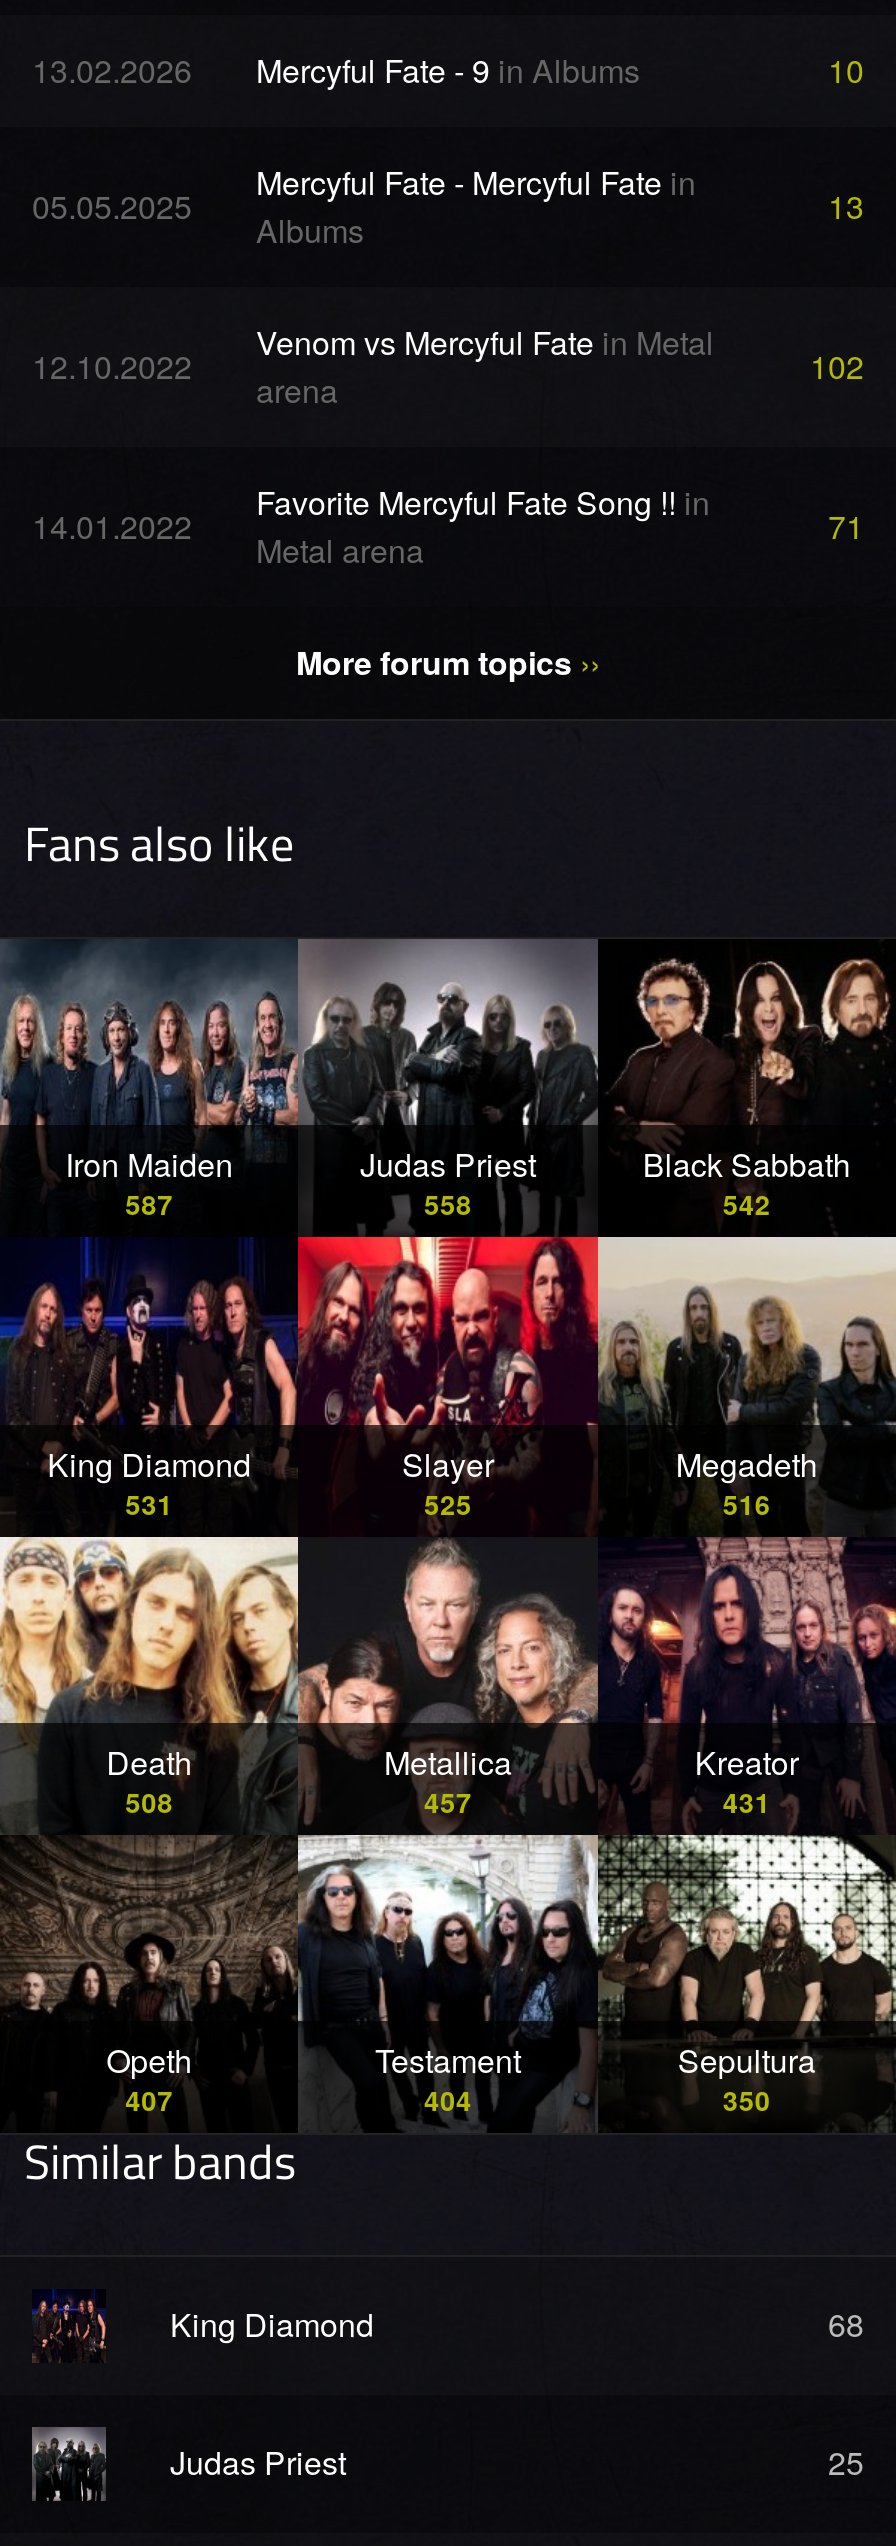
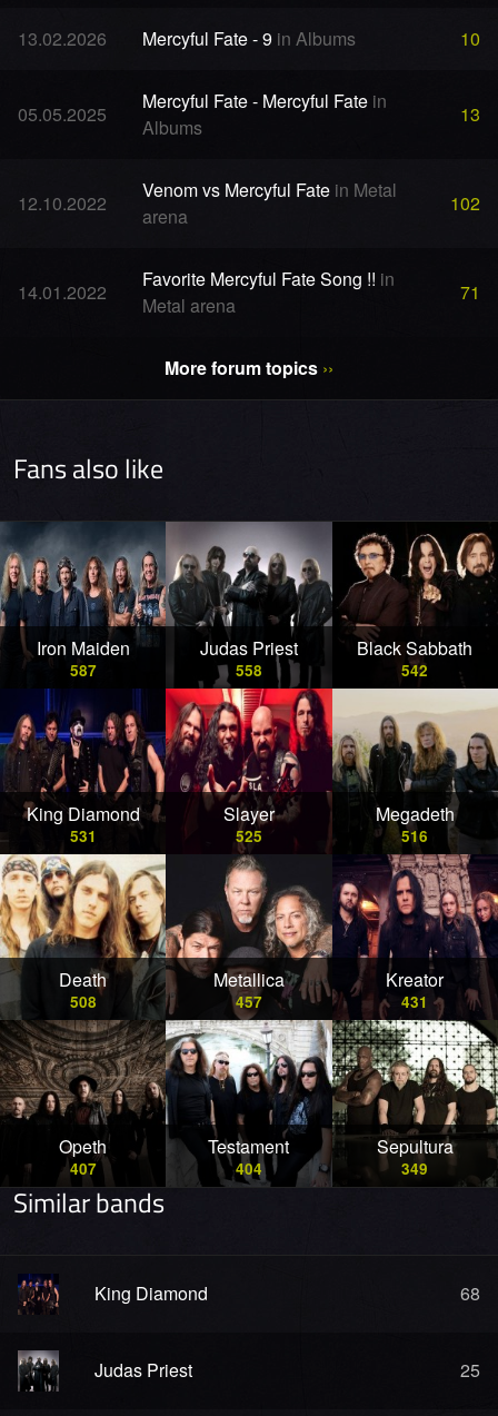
[723,2082,771,2120] 350 -> [402,1158,428,1179] 349

